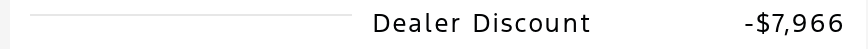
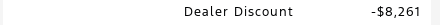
[756,8,846,40] $7,966 -> [377,4,421,20] $8,261

